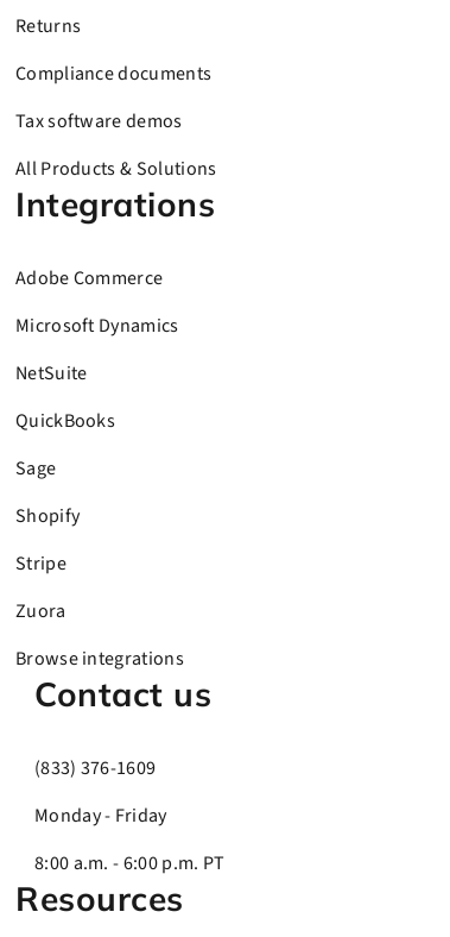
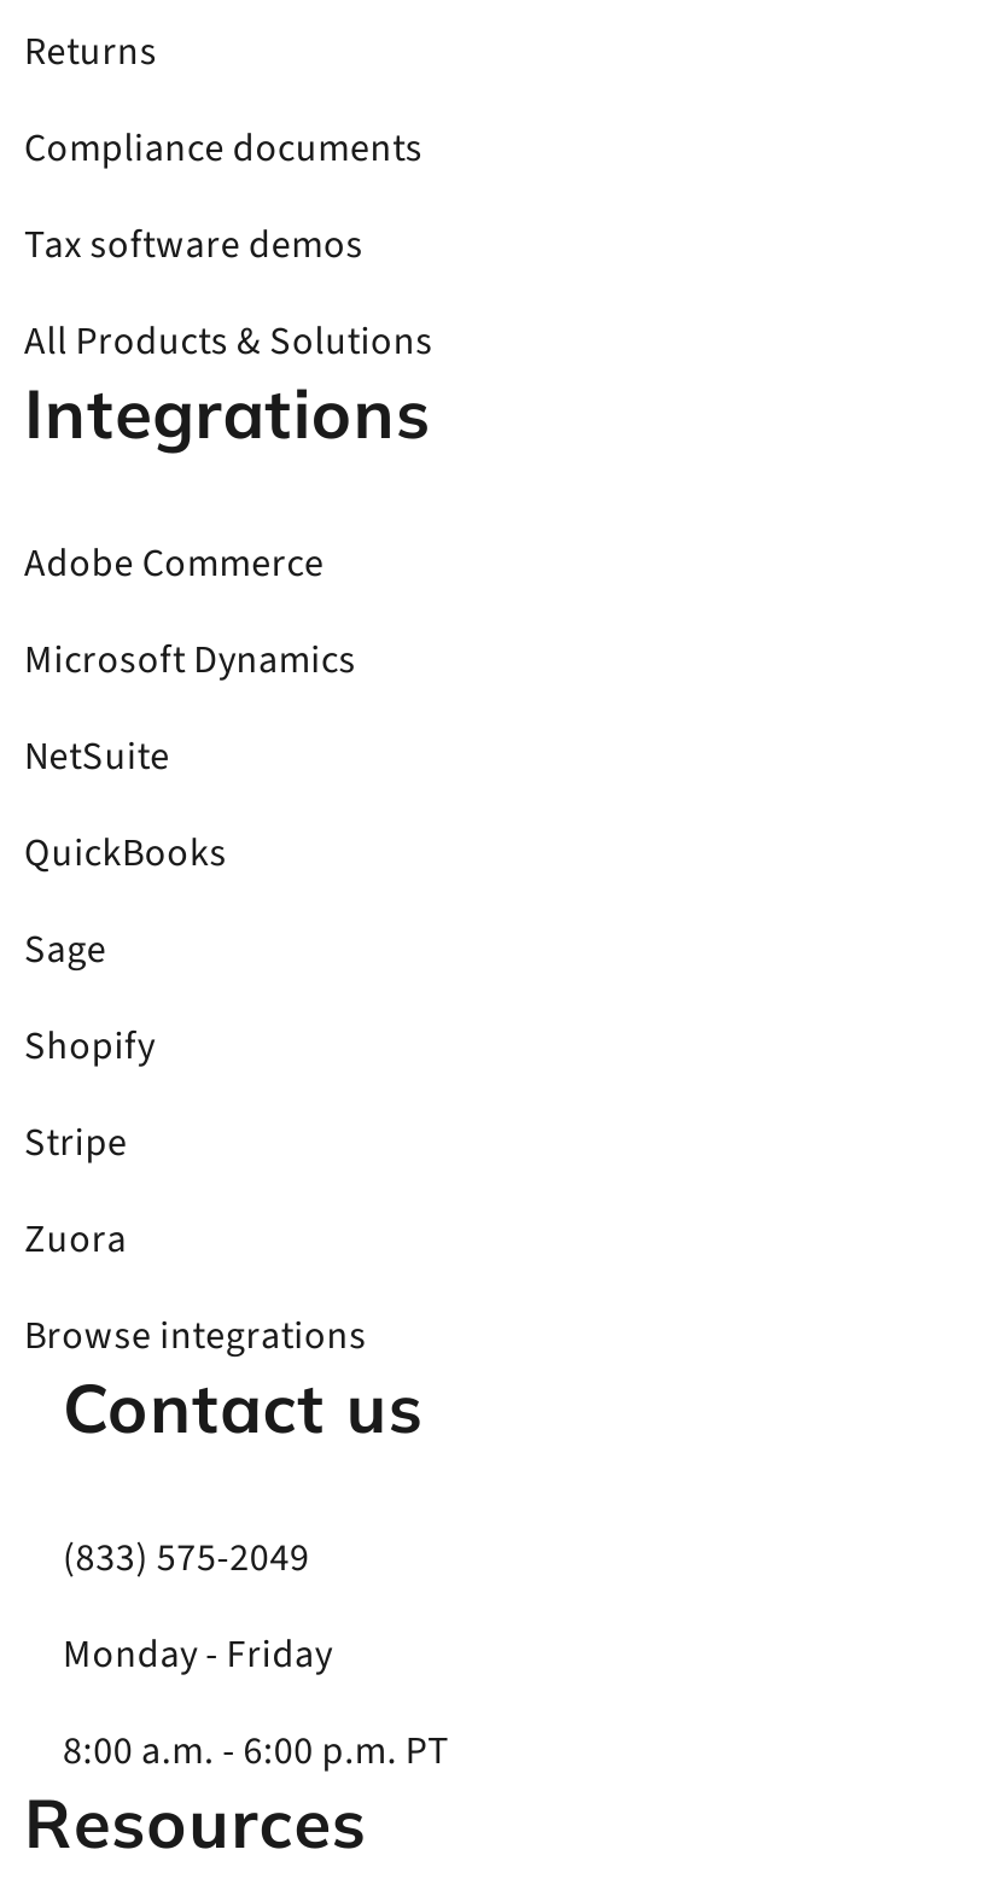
[34,755,156,781] (833) 376-1609 -> [63,1531,310,1585] (833) 575-2049

